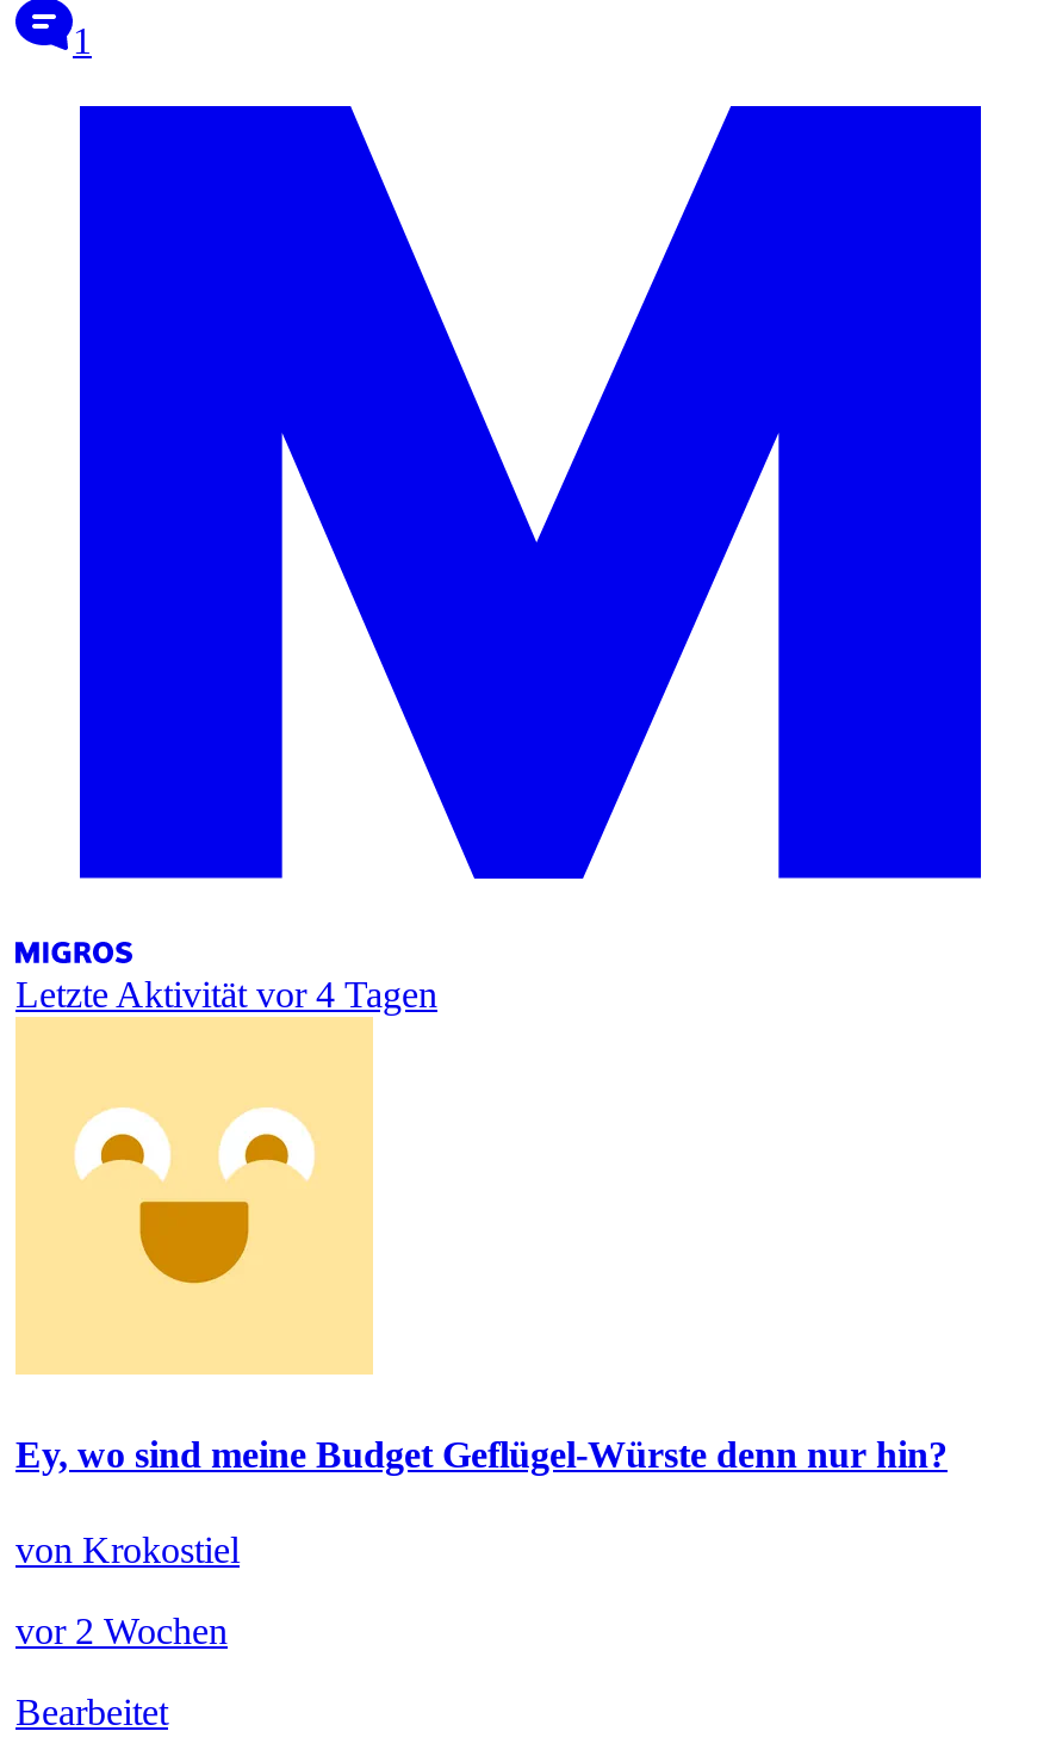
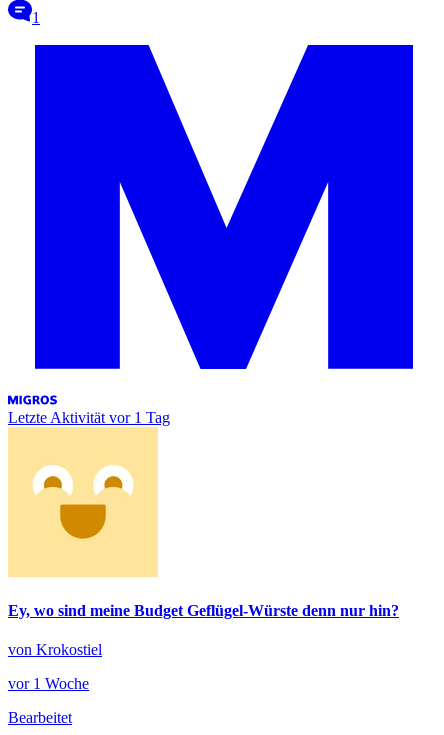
[15,974,437,1015] Letzte Aktivität vor 4 Tagen -> [8,409,170,426] Letzte Aktivität vor 1 Tag
[15,1610,228,1650] vor 2 Wochen -> [8,675,89,692] vor 1 Woche

